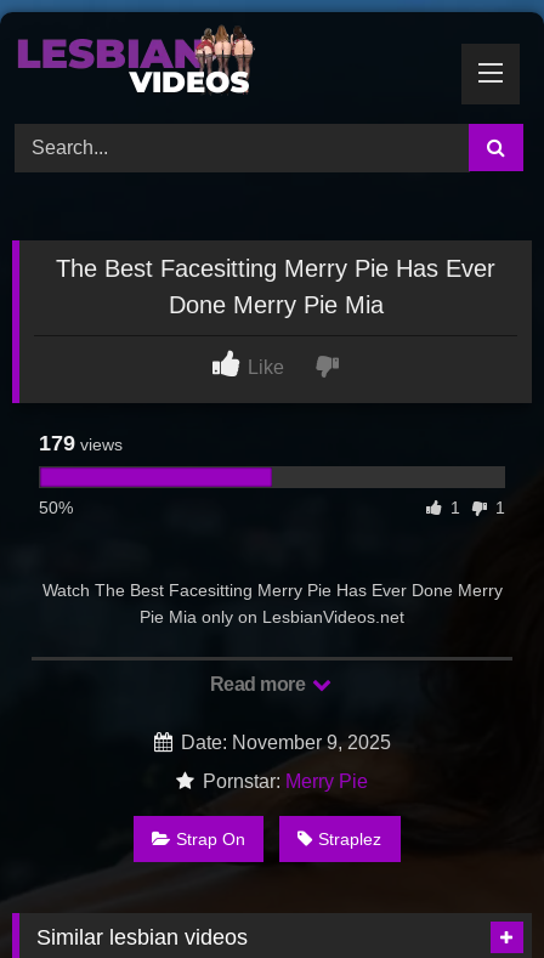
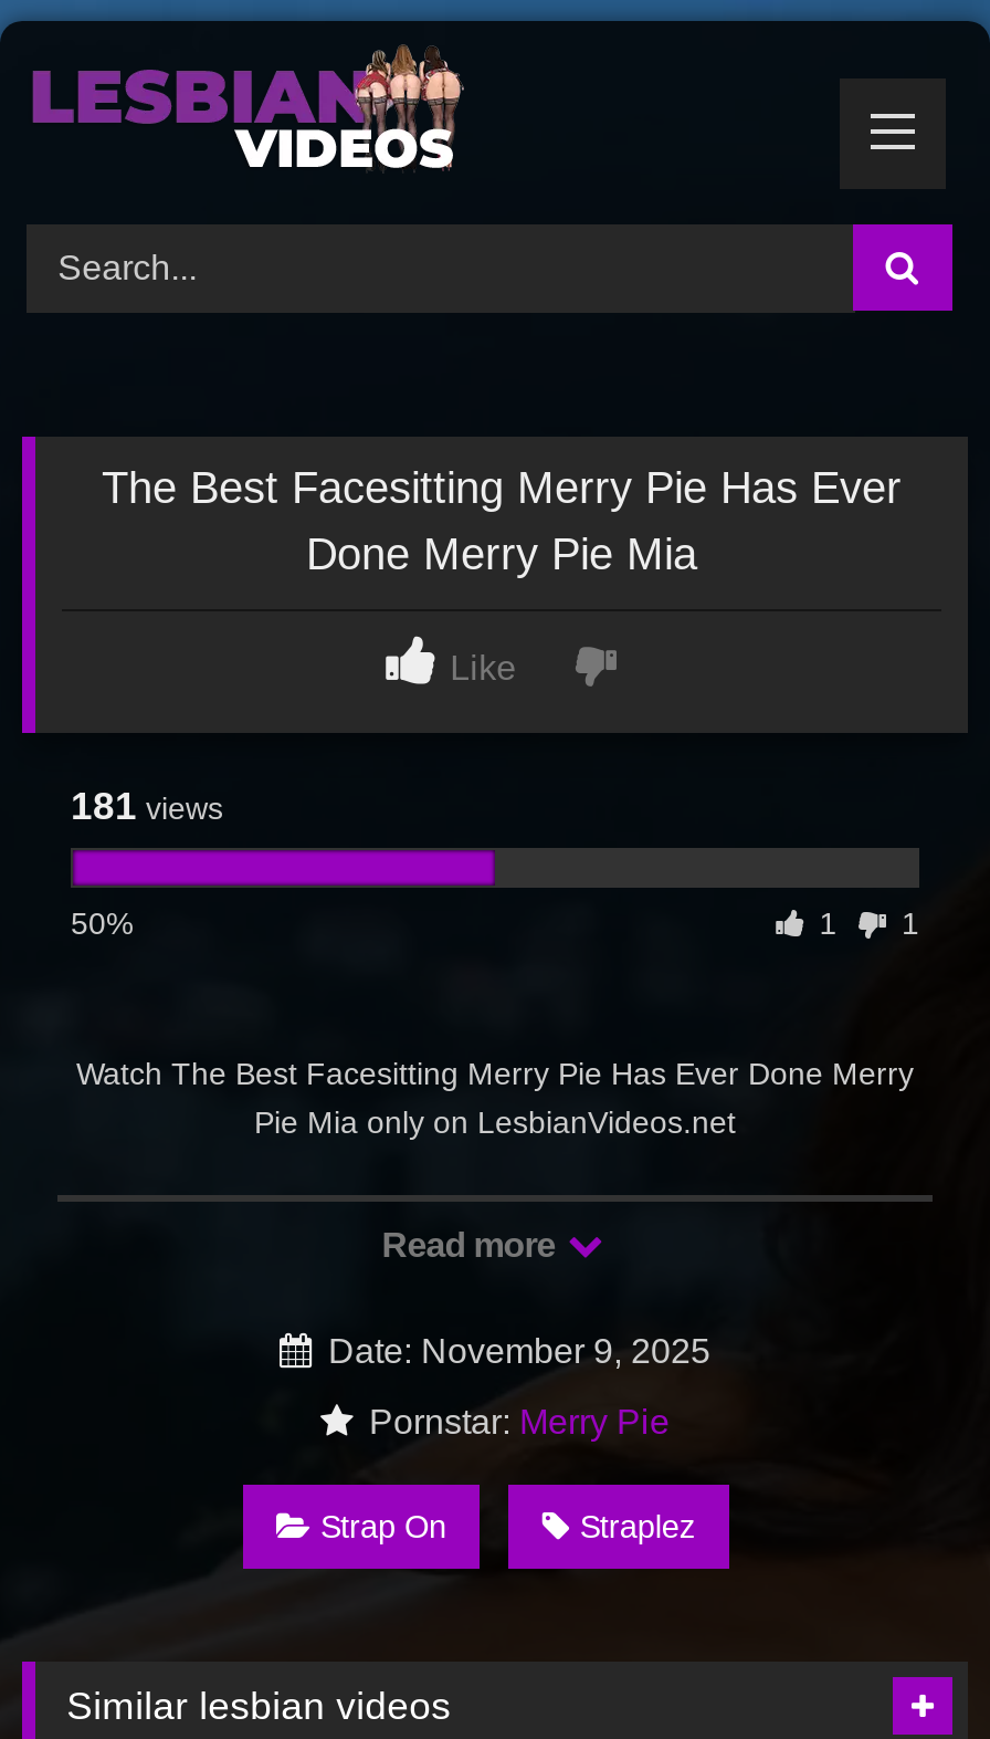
[39,432,123,456] 179 views -> [71,785,223,829] 181 views

